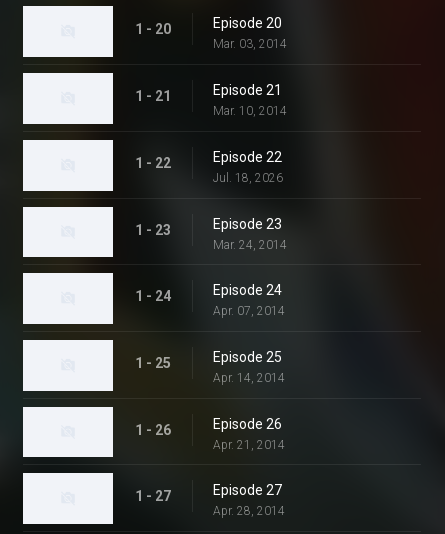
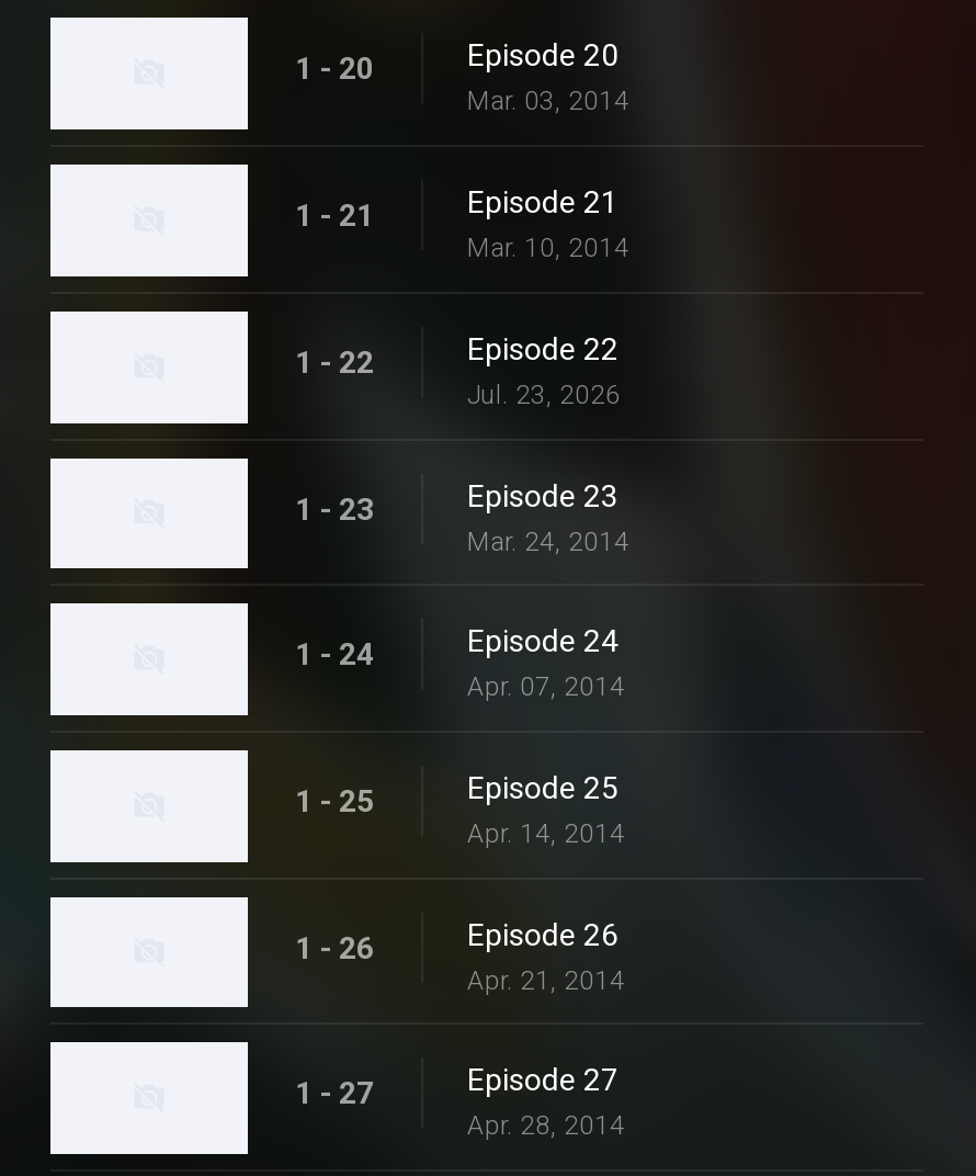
[213,171,283,185] Jul. 18, 2026 -> [467,379,621,410] Jul. 23, 2026

